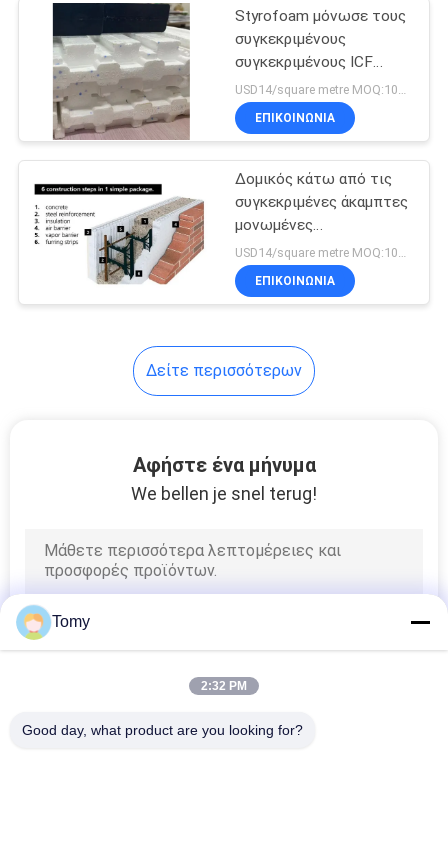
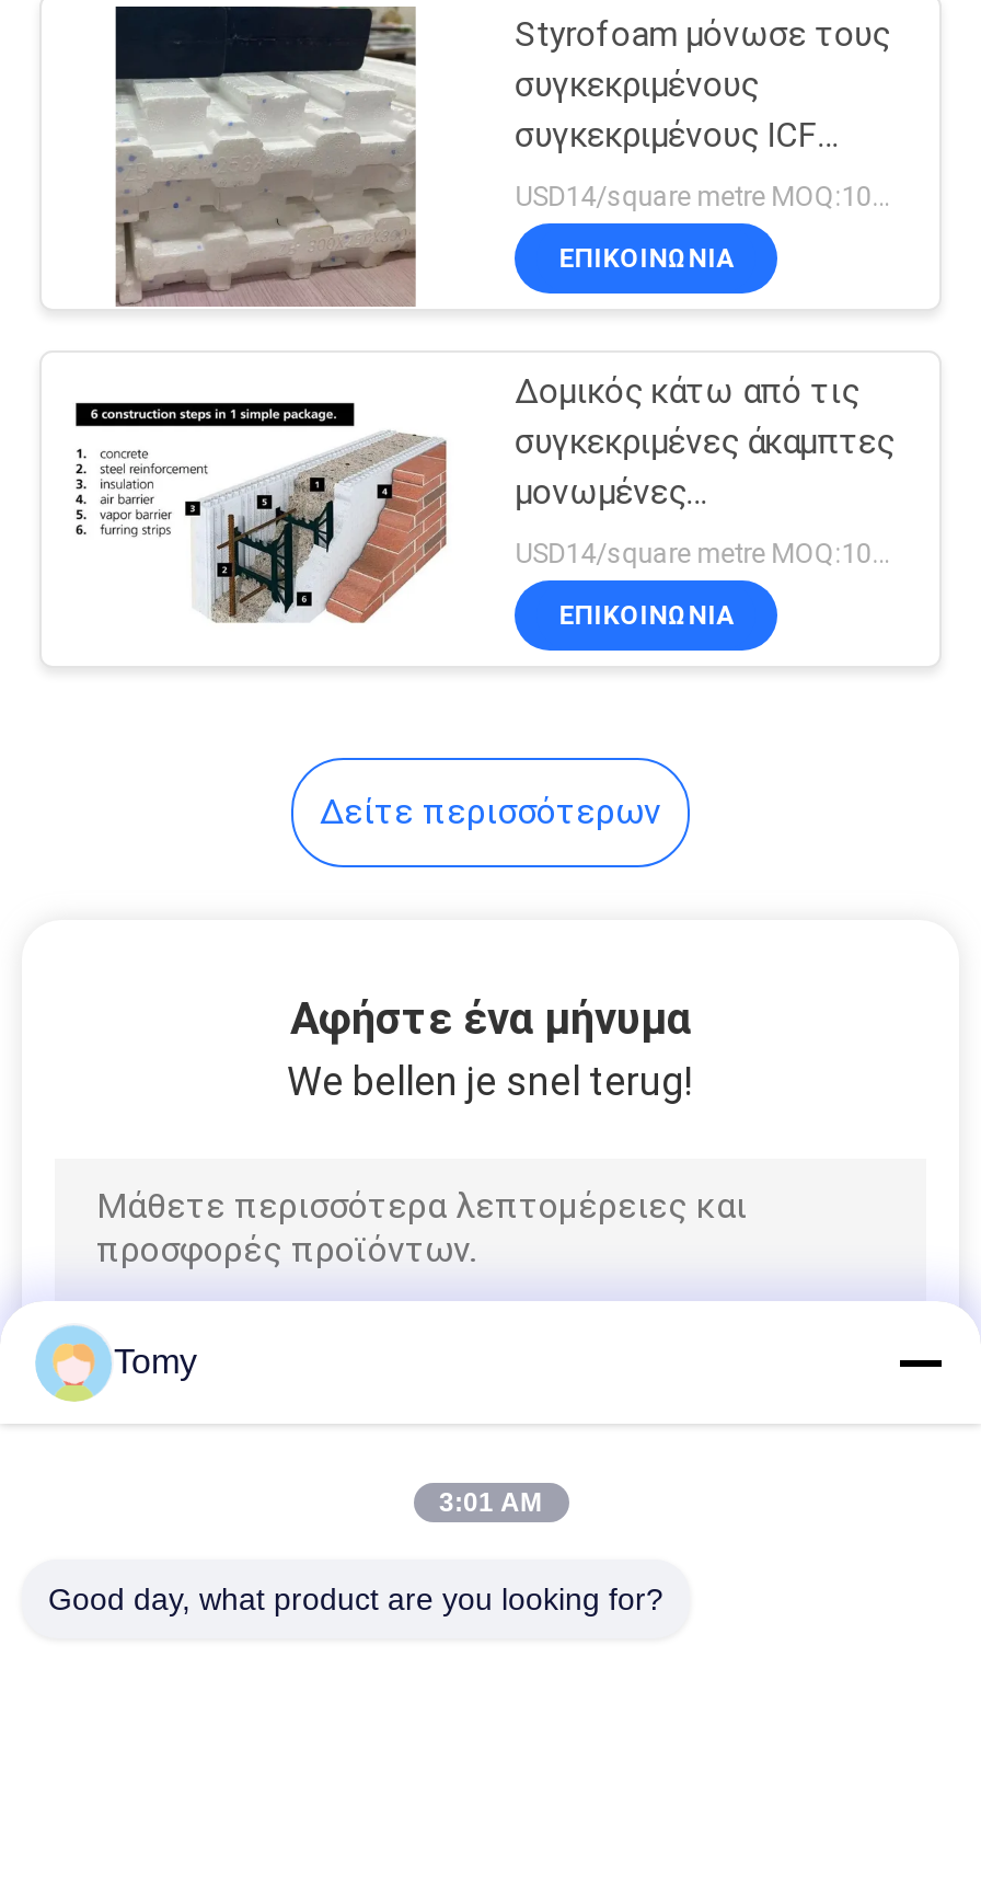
[201,679,247,693] 2:32 PM -> [439,1487,542,1518] 3:01 AM

